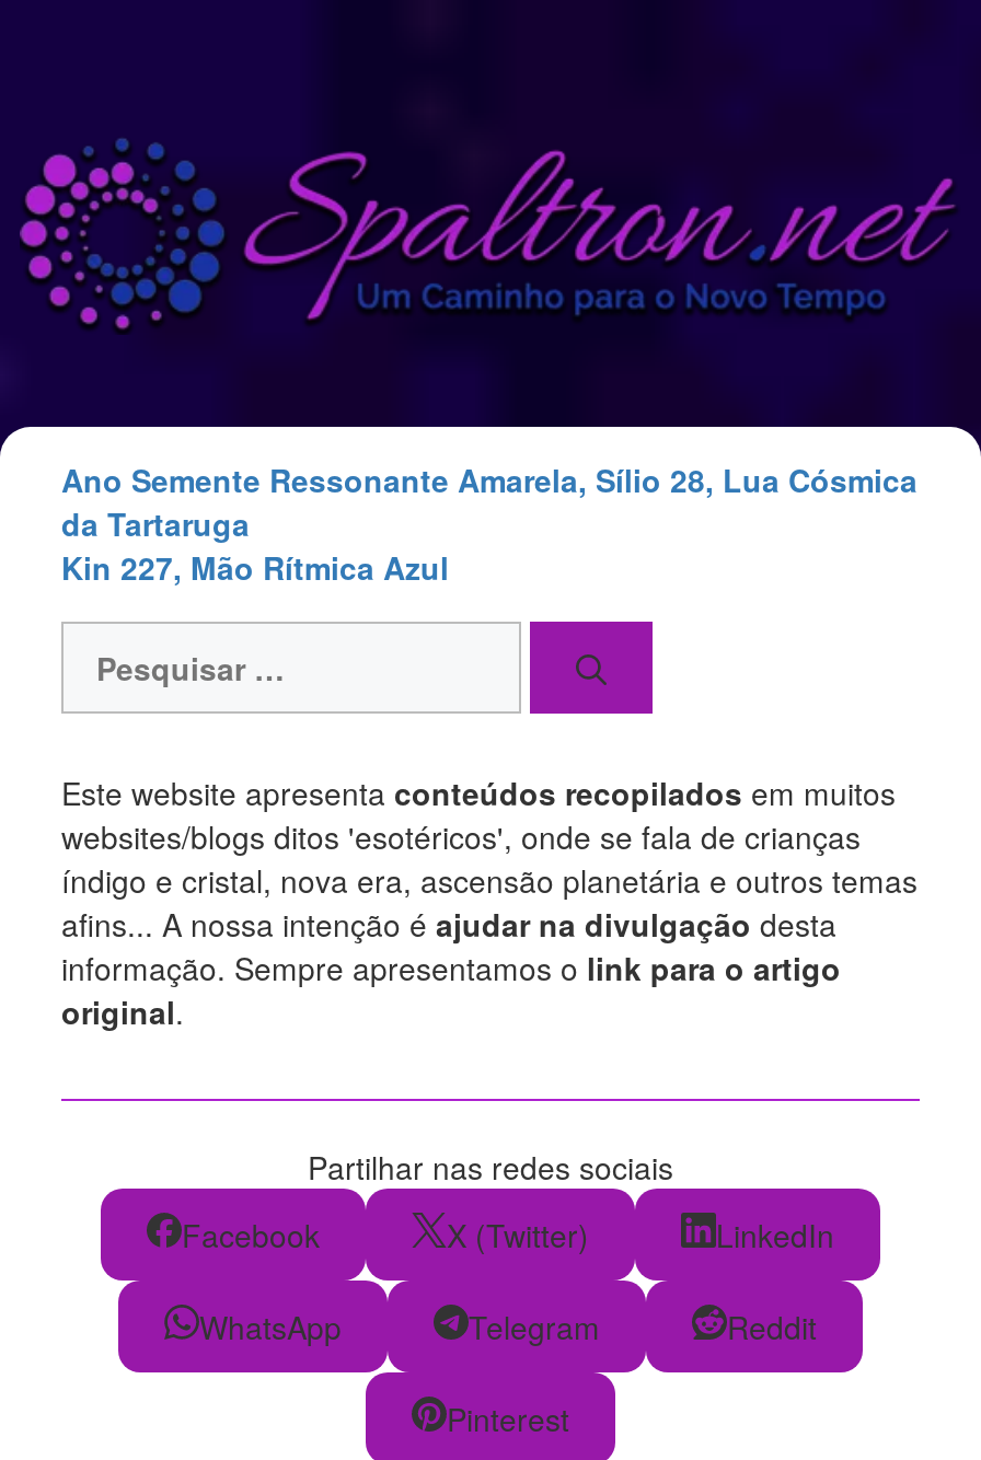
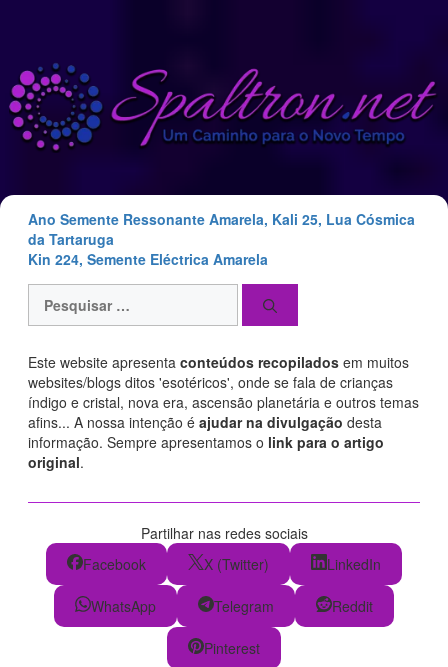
[61,458,917,502] Ano Semente Ressonante Amarela, Sílio 28, Lua Cósmica -> [28,209,415,229] Ano Semente Ressonante Amarela, Kali 25, Lua Cósmica
[61,545,449,589] Kin 227, Mão Rítmica Azul -> [28,249,268,269] Kin 224, Semente Eléctrica Amarela

